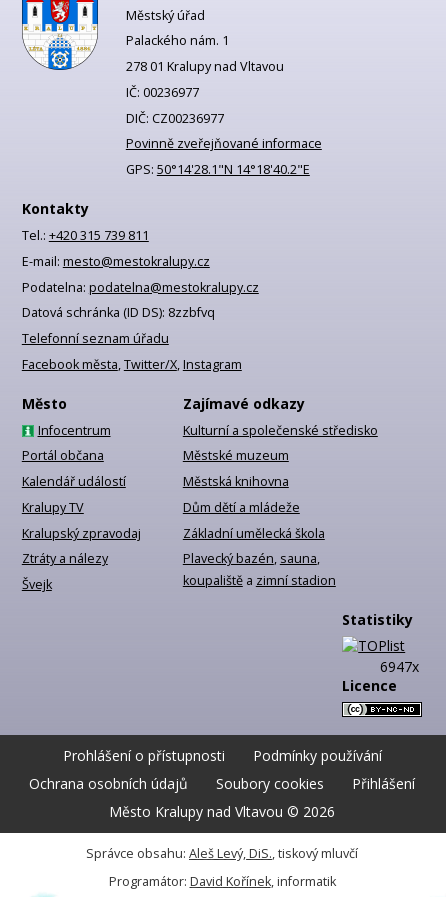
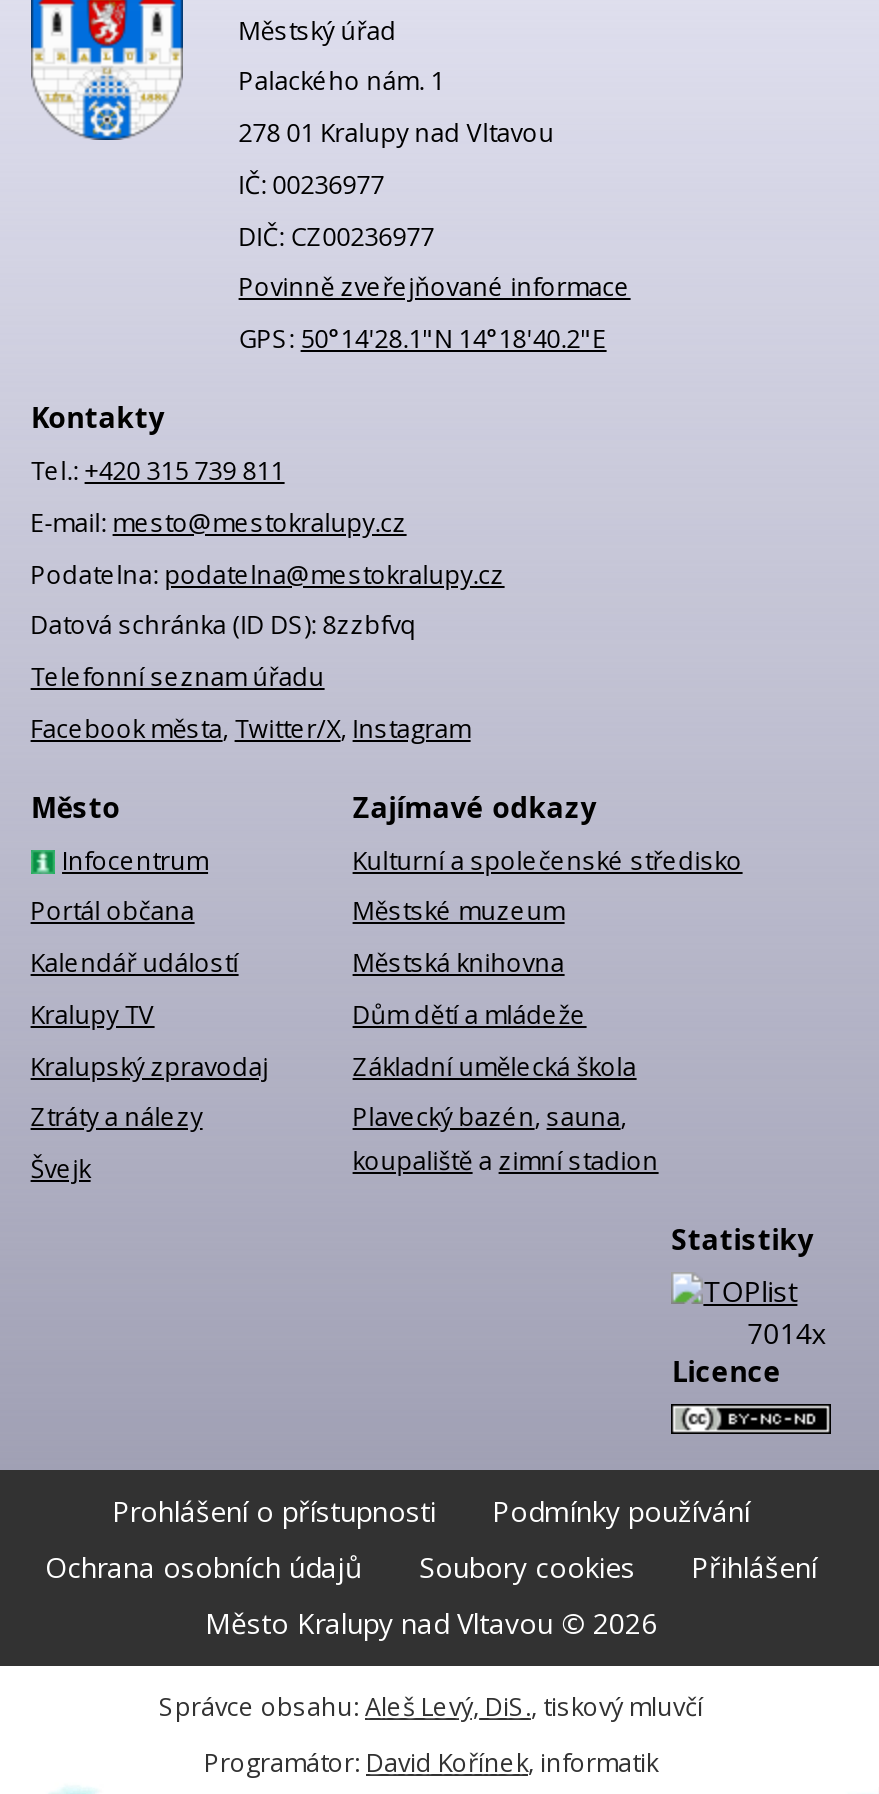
[380,657,419,676] 6947x -> [747,1314,825,1352] 7014x

